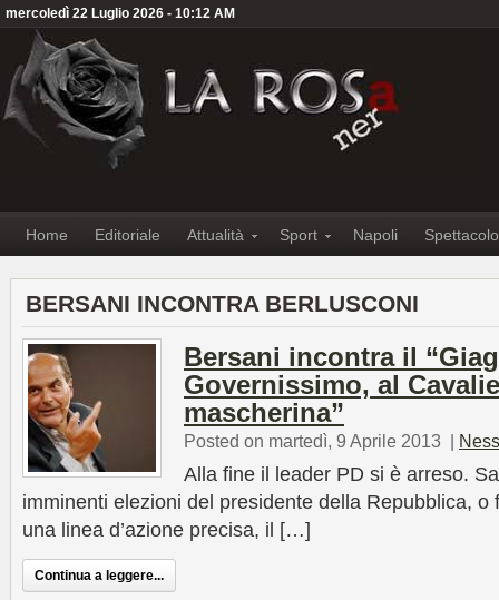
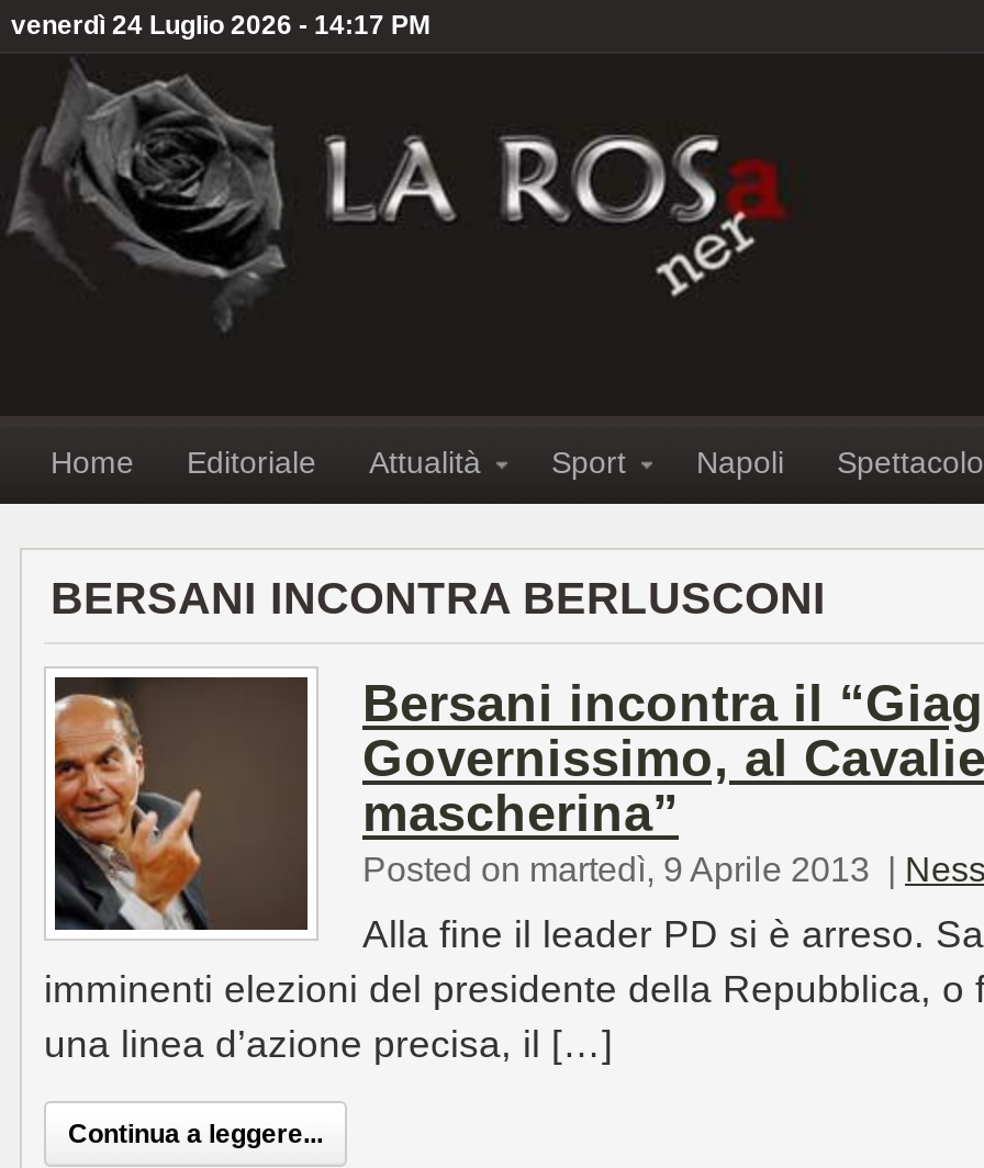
[6,6,235,21] mercoledì 22 Luglio 2026 - 10:12 AM -> [11,10,431,41] venerdì 24 Luglio 2026 - 14:17 PM

